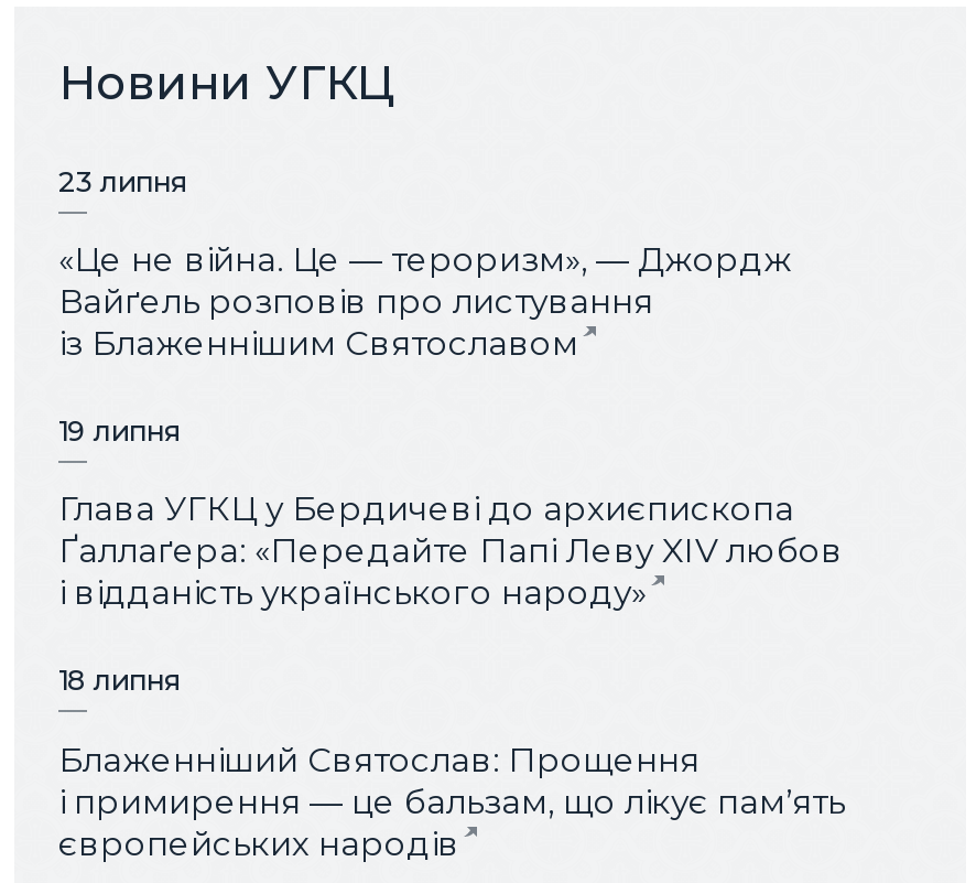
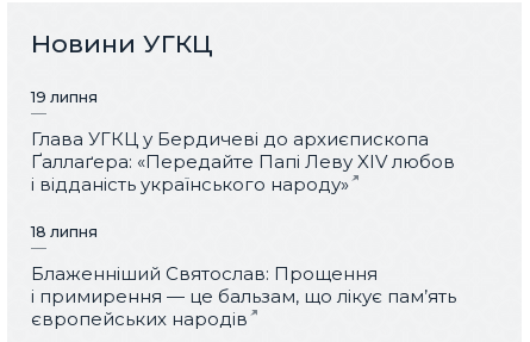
[58,165,792,364] 23 липня | «Це не війна. Це — тероризм», — Джордж | Вайґель розповів про листування | із Блаженнішим Святославом -> none

